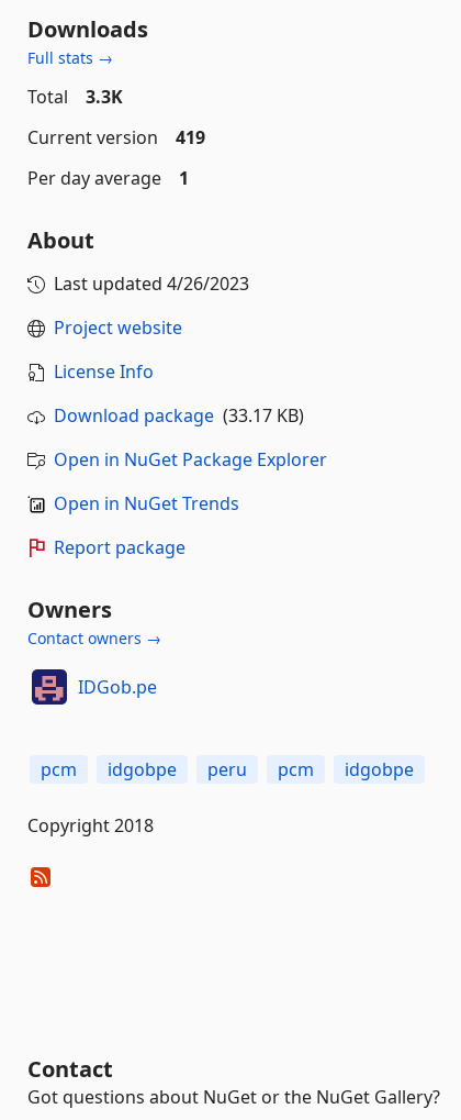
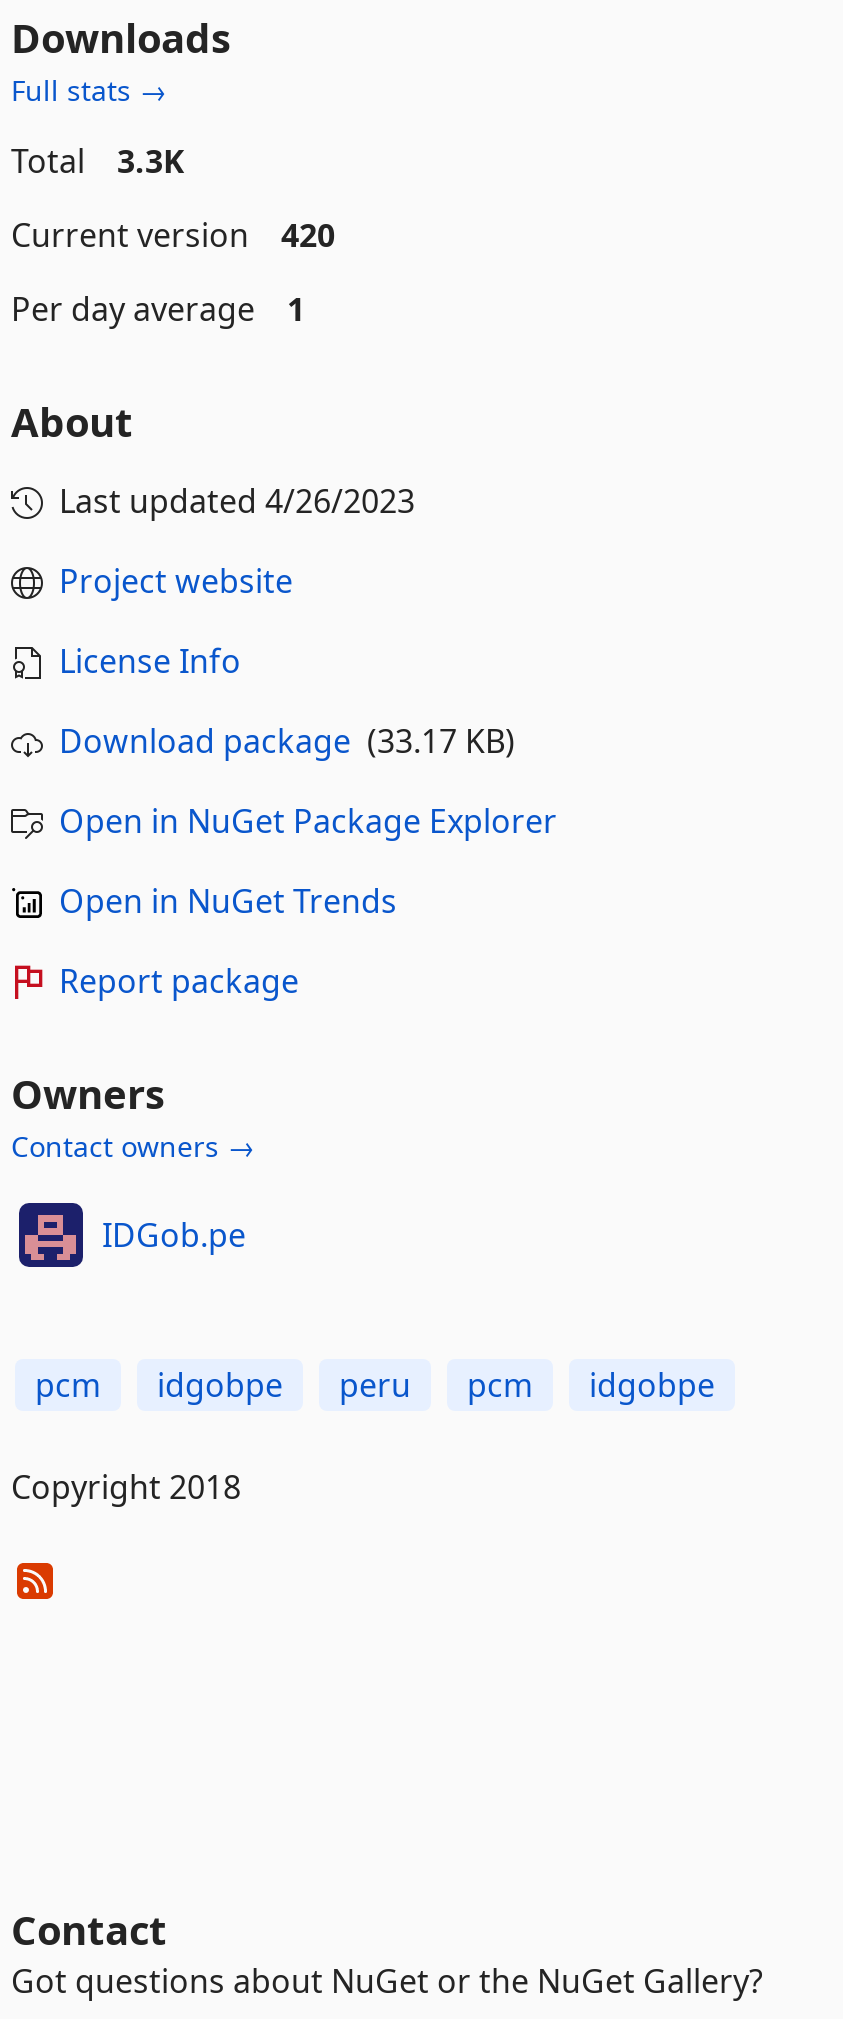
[27,125,205,149] Current version 419 -> [11,213,335,257] Current version 420

